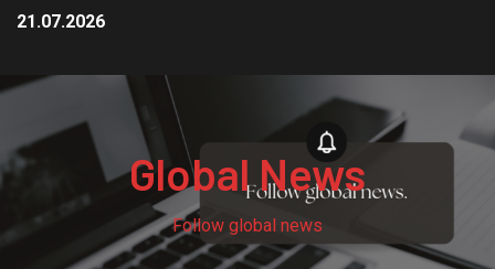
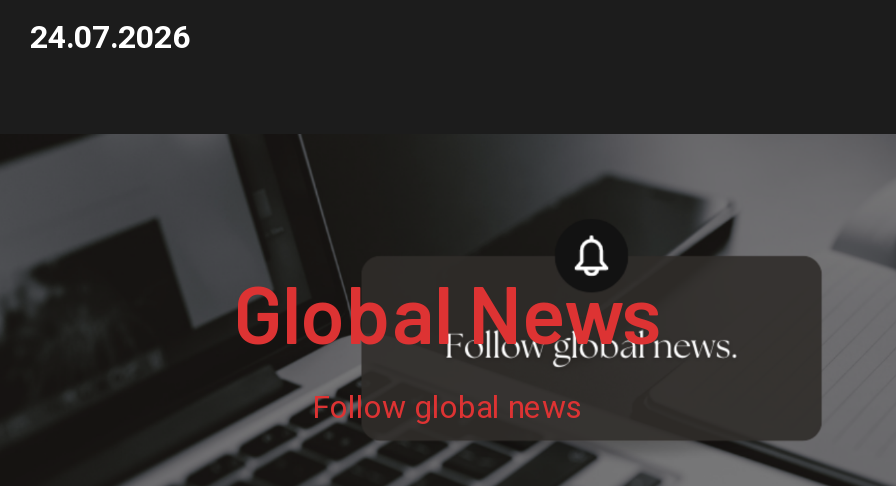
[17,11,105,32] 21.07.2026 -> [30,19,190,57] 24.07.2026

